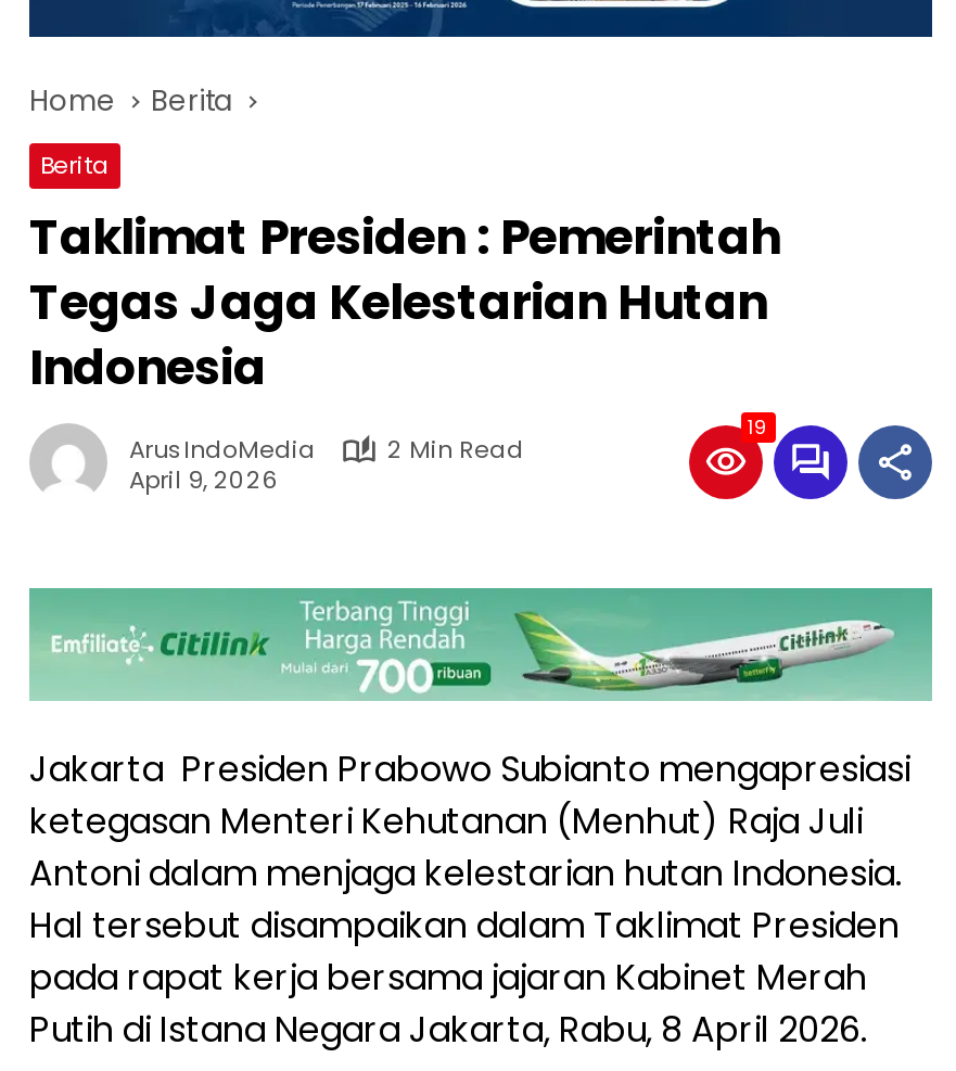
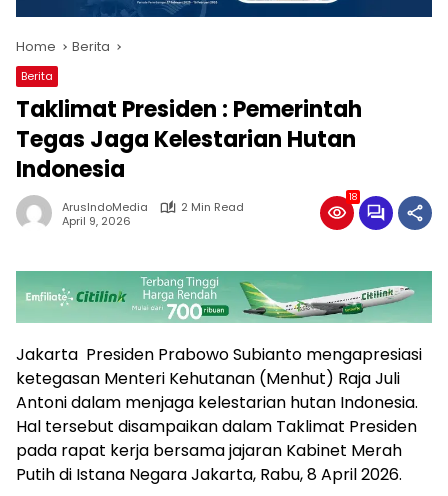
[748,415,769,441] 19 -> [349,191,357,203] 18

